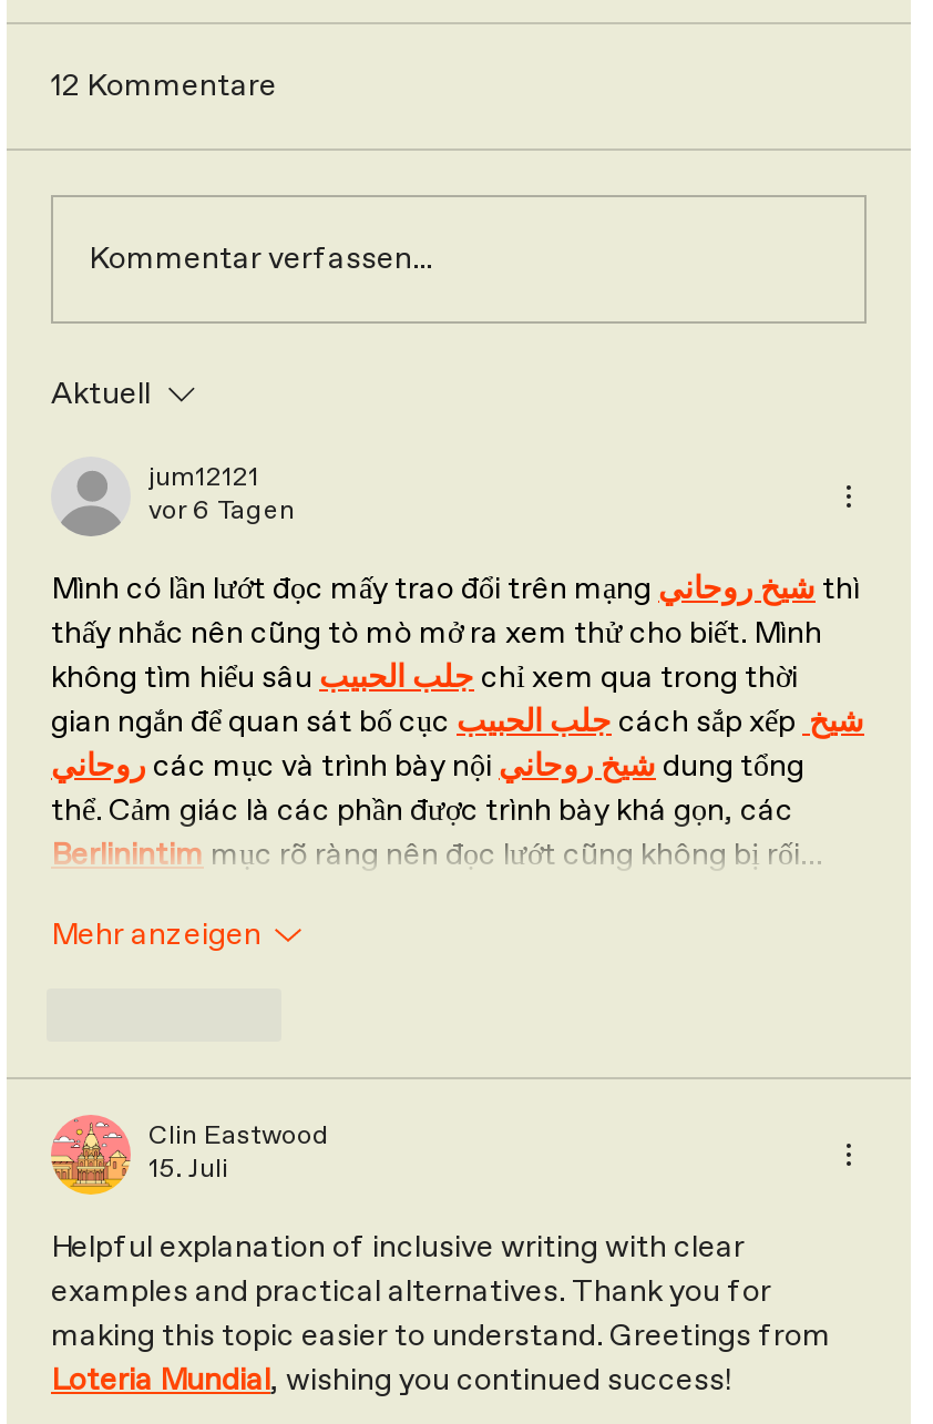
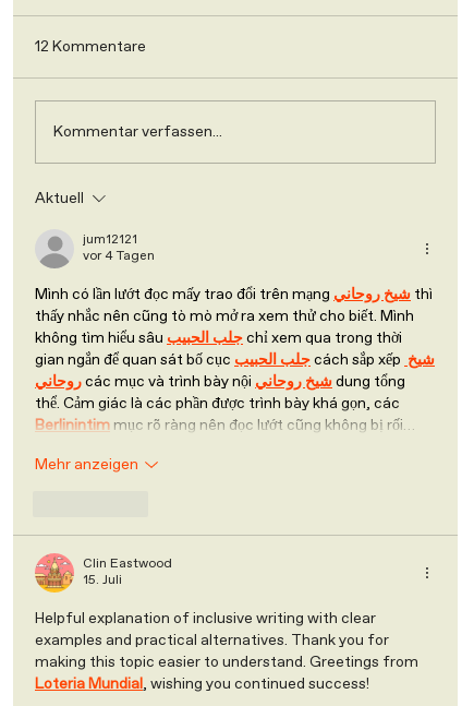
[148,494,295,530] vor 6 Tagen -> [83,248,155,265] vor 4 Tagen

